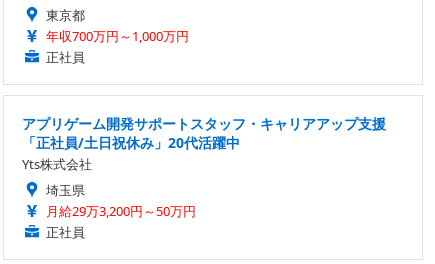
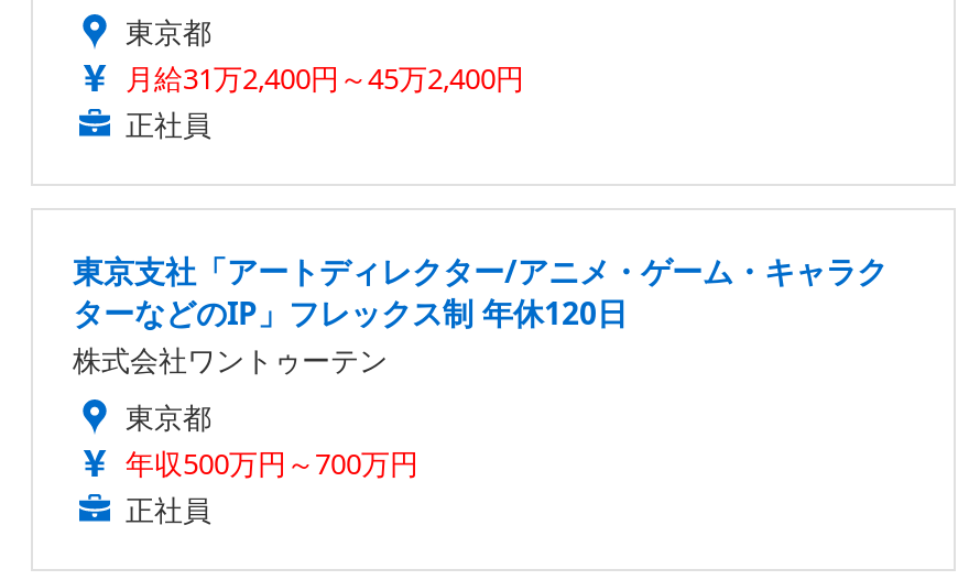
[46,27,189,45] 年収700万円～1,000万円 -> [126,58,524,97] 月給31万2,400円～45万2,400円
[22,114,386,220] アプリゲーム開発サポートスタッフ・キャリアアップ支援 | 「正社員/土日祝休み」20代活躍中 | Yts株式会社 | 埼玉県 | 月給29万3,200円～50万円 -> [73,249,888,482] 東京支社「アートディレクター/アニメ・ゲーム・キャラク | ターなどのIP」フレックス制 年休120日 | 株式会社ワントゥーテン | 東京都 | 年収500万円～700万円

